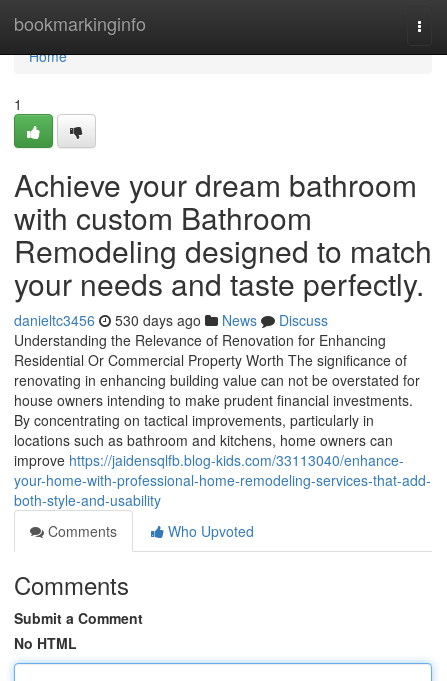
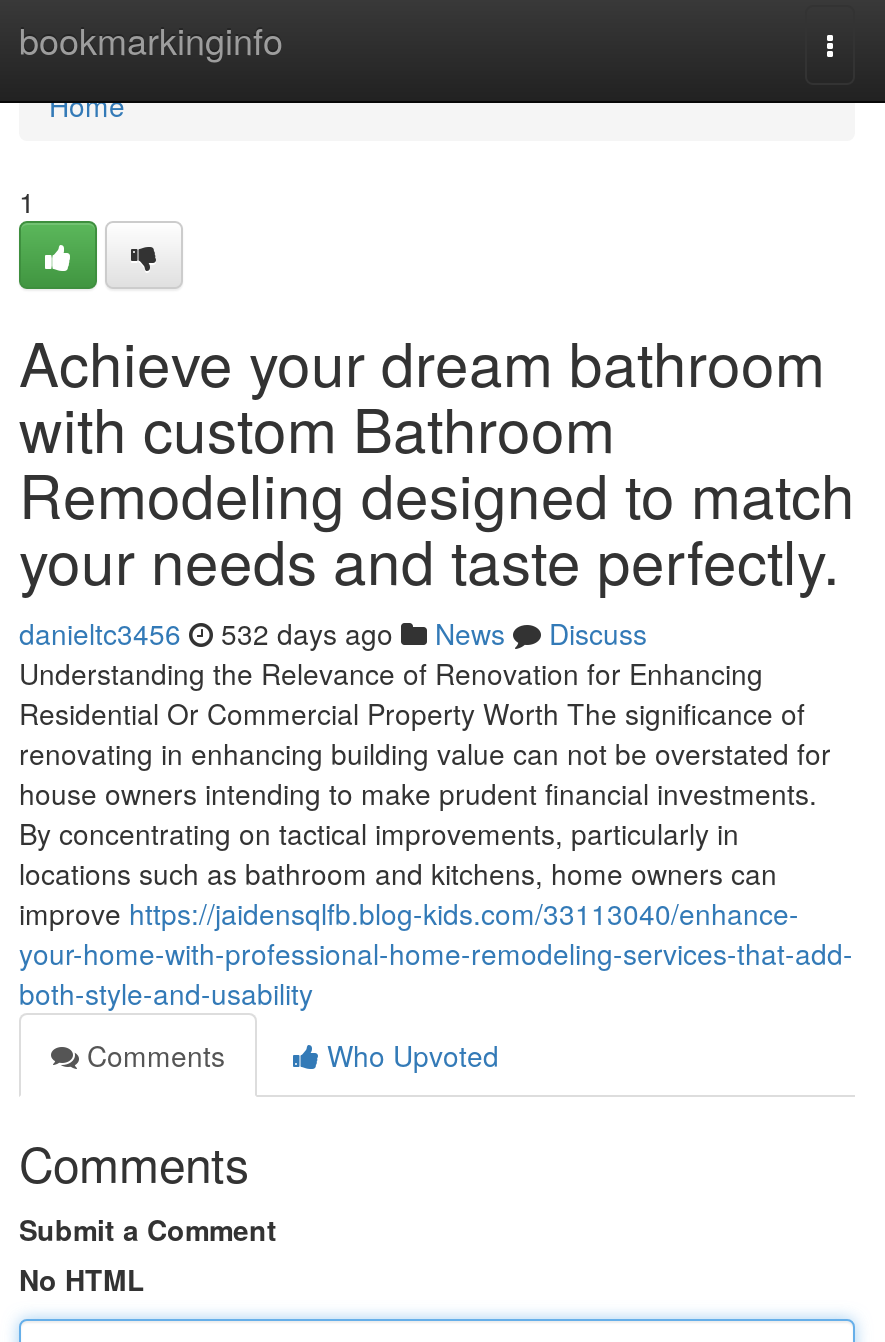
[14,310,328,330] danieltc3456 530 days ago News Discuss -> [19,613,647,653] danieltc3456 532 days ago News Discuss

